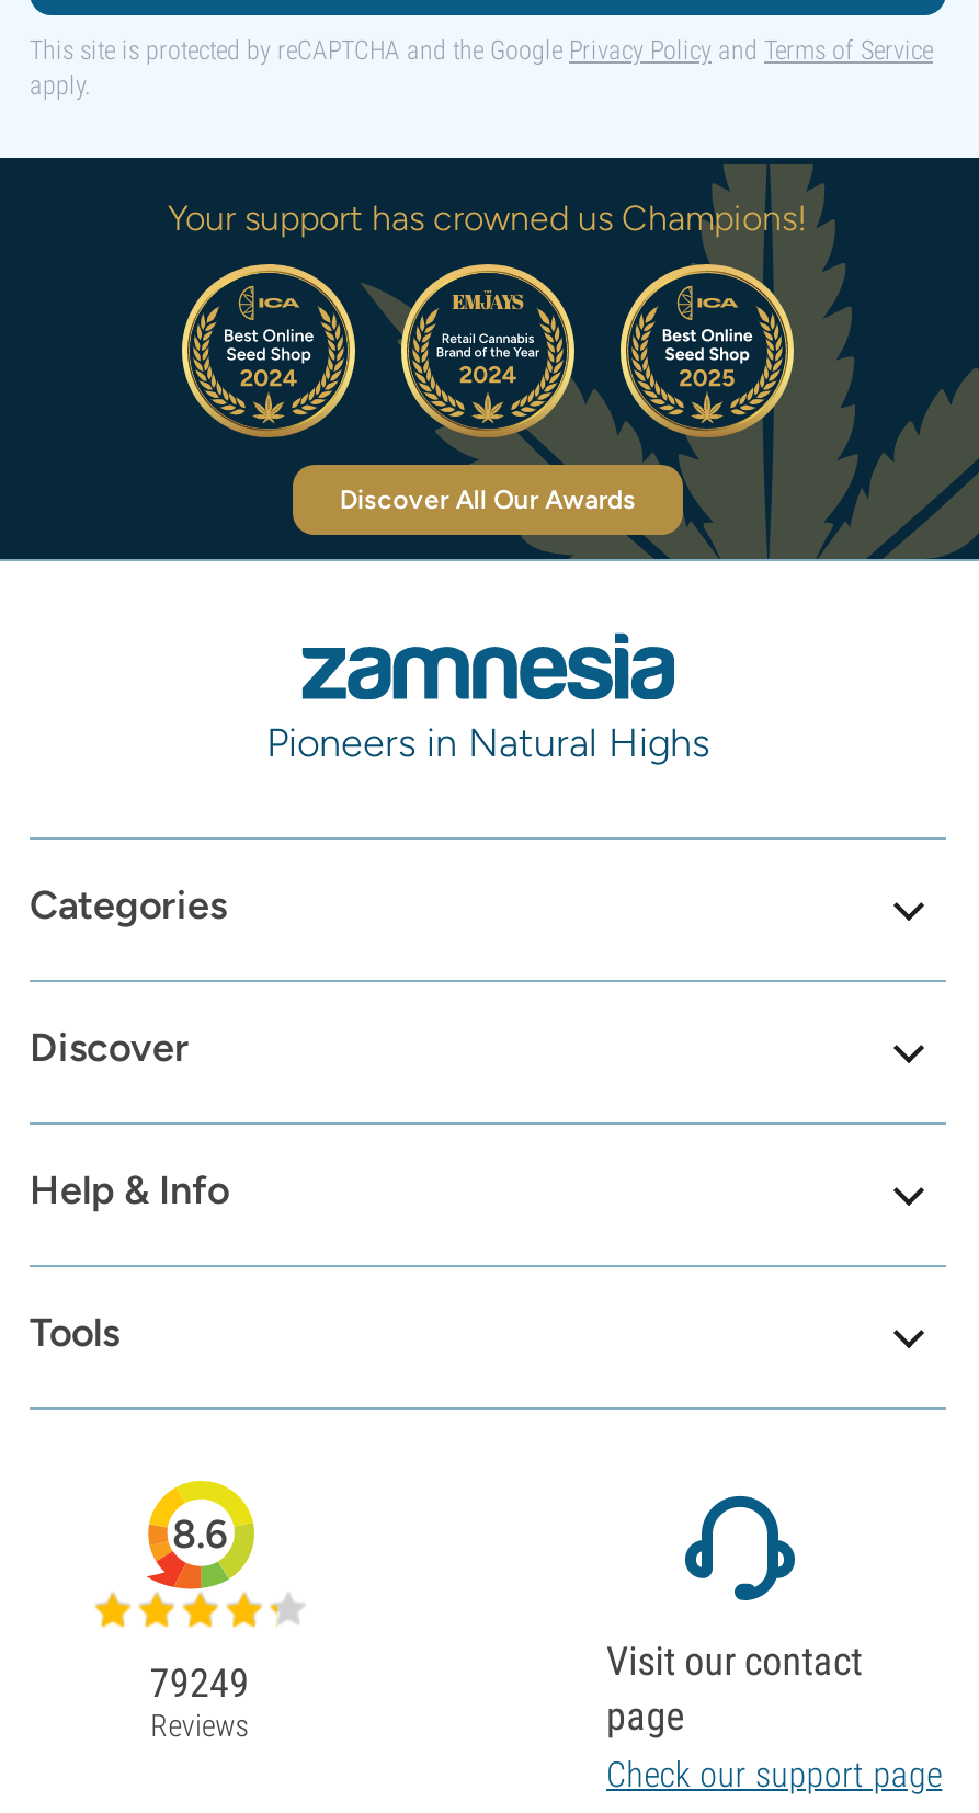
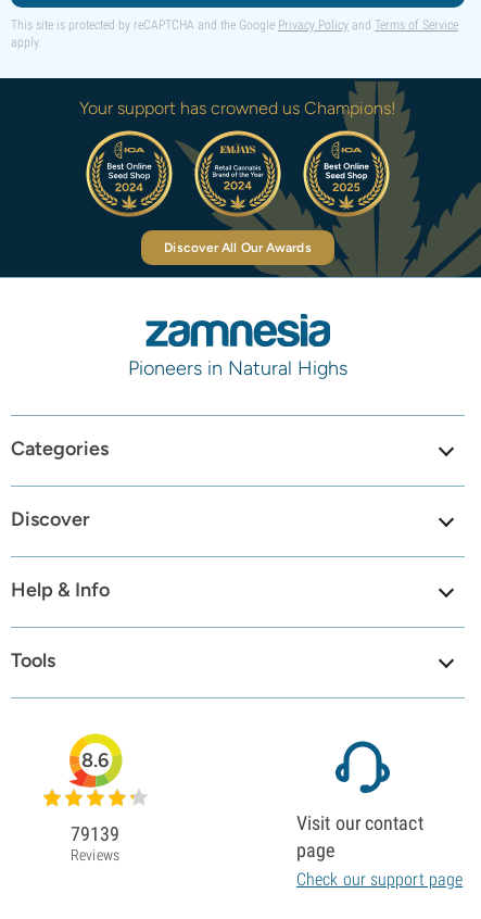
[150,1660,249,1706] 79249 -> [70,822,120,845] 79139

